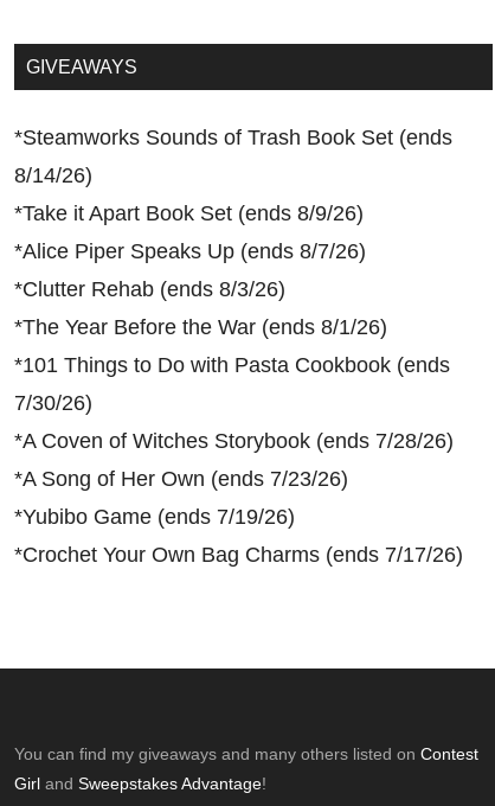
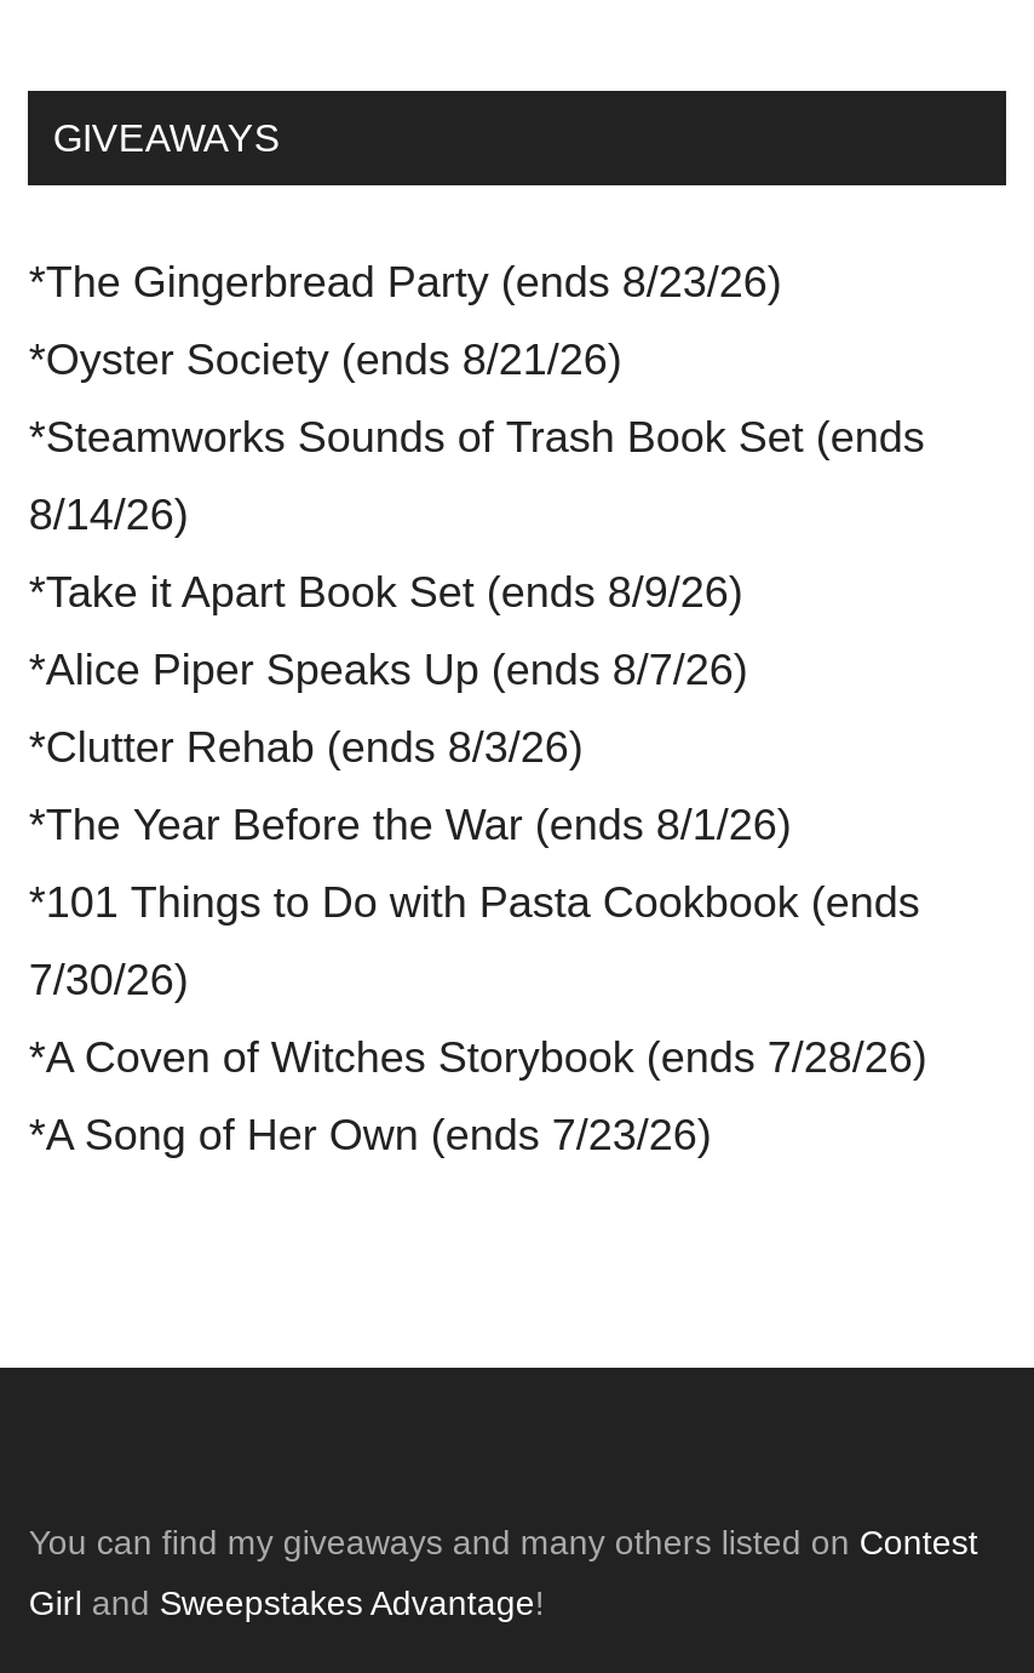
none -> [29,257,782,383] *The Gingerbread Party (ends 8/23/26) | *Oyster Society (ends 8/21/26)
moved [15,126,454,491] -> [29,412,927,1158]: *Steamworks Sounds of Trash Book Set (ends | 8/14/26) | *Take it Apart Book Set (ends 8/9/26) | ... | *A Coven of Witches Storybook (ends 7/28/26) | *A Song of Her Own (ends 7/23/26)
[15,505,463,567] *Yubibo Game (ends 7/19/26) | *Crochet Your Own Bag Charms (ends 7/17/26) -> none

